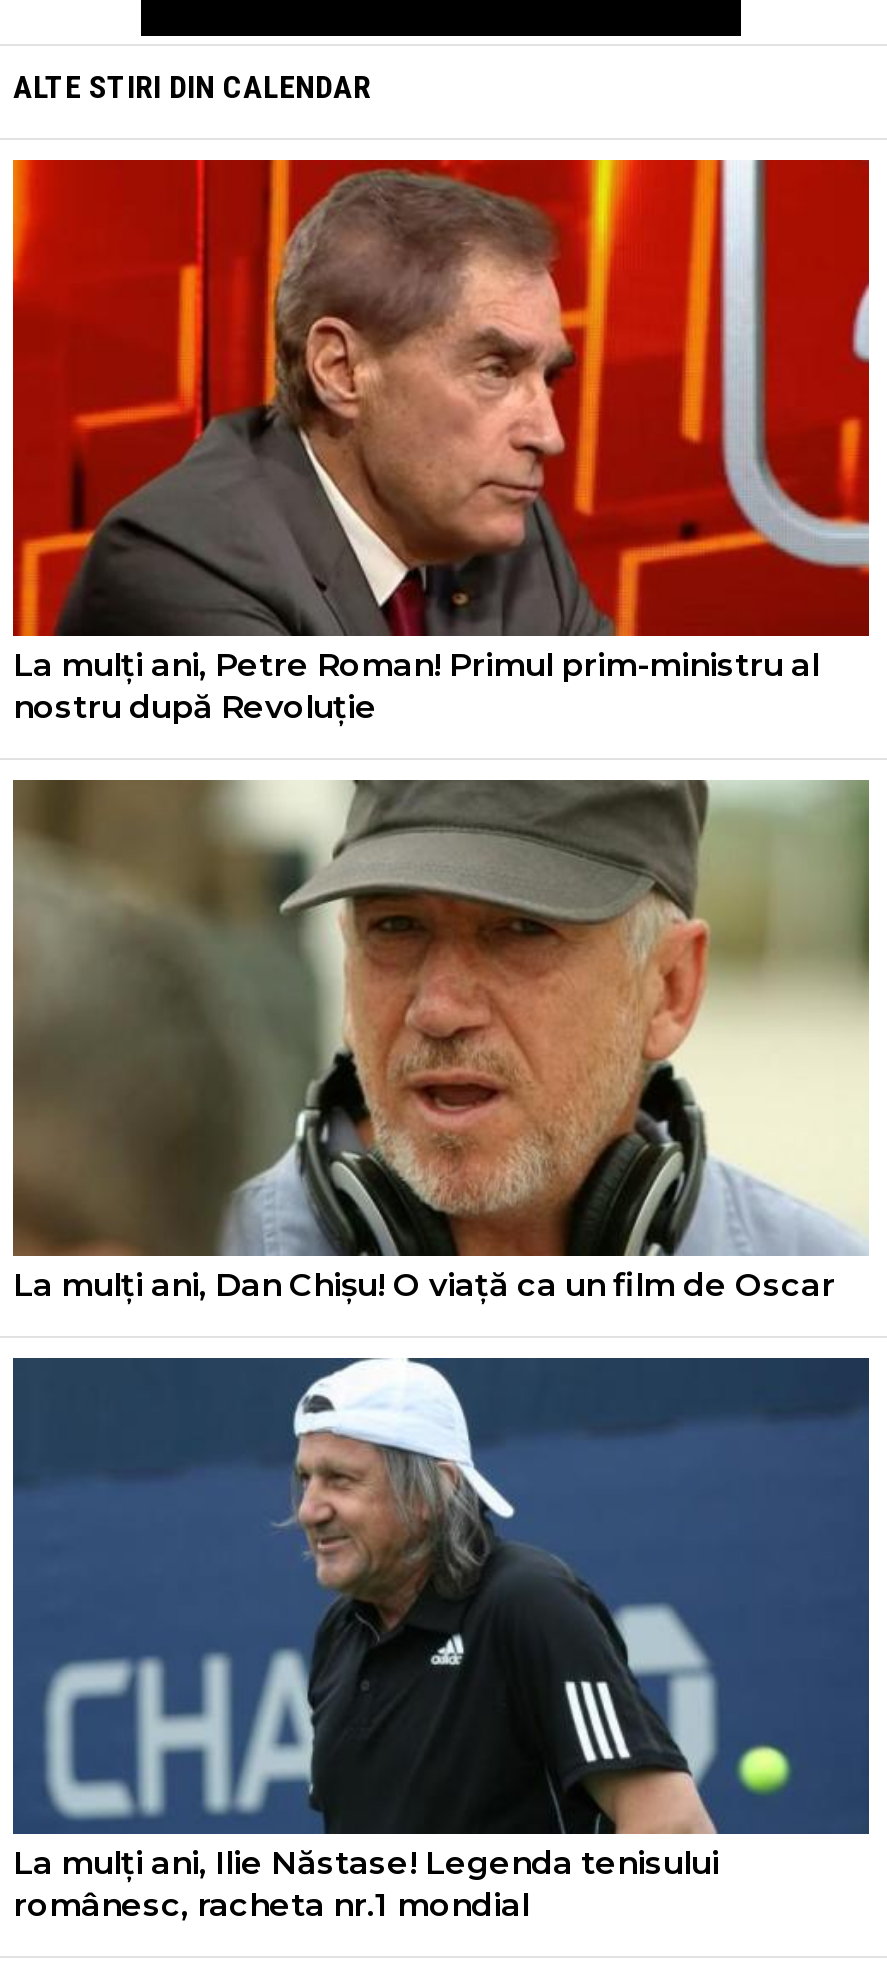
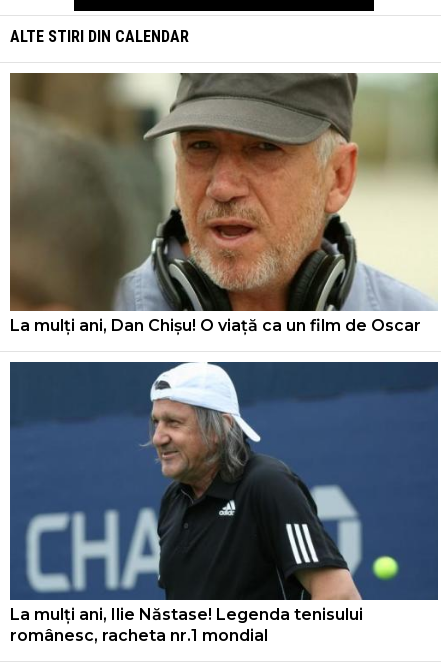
[11,158,871,725] [image] | La mulți ani, Petre Roman! Primul prim-ministru al | nostru după Revoluție -> none

